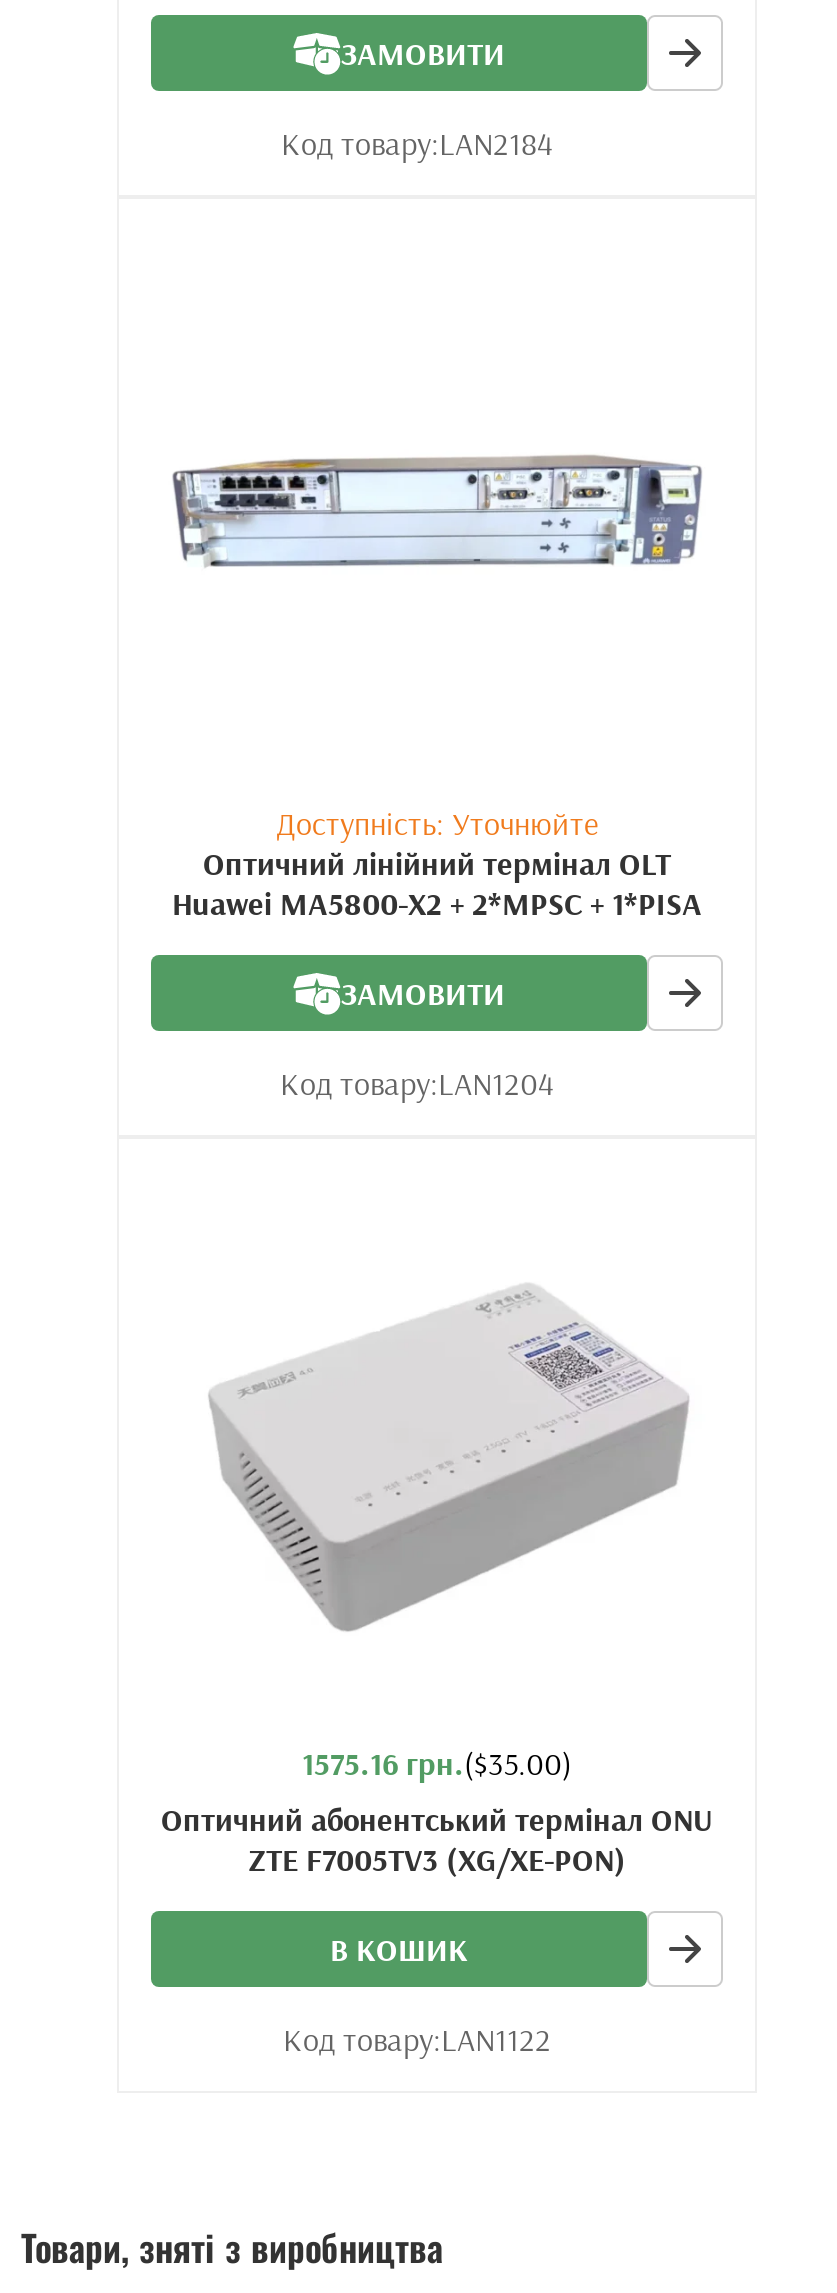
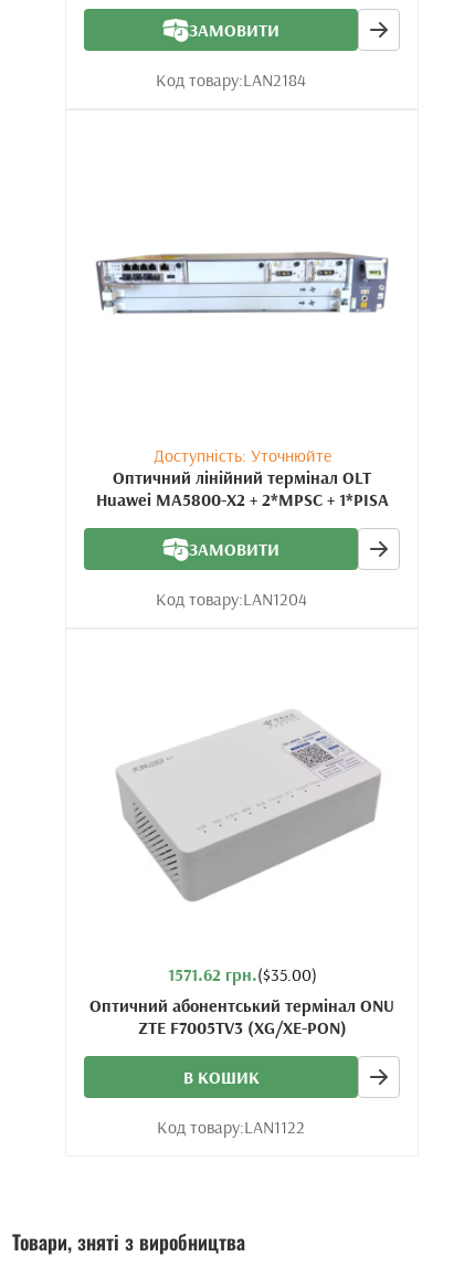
[302,1743,572,1783] 1575.16 грн.($35.00) -> [167,963,316,985] 1571.62 грн.($35.00)

